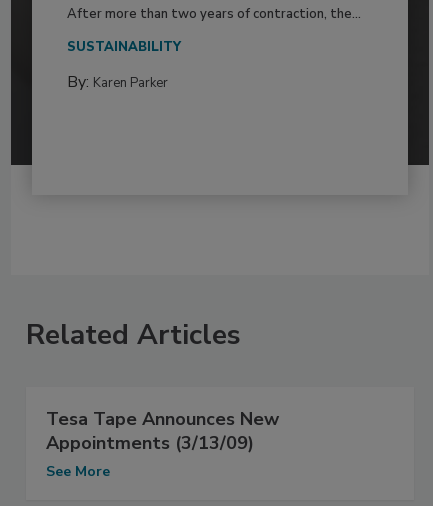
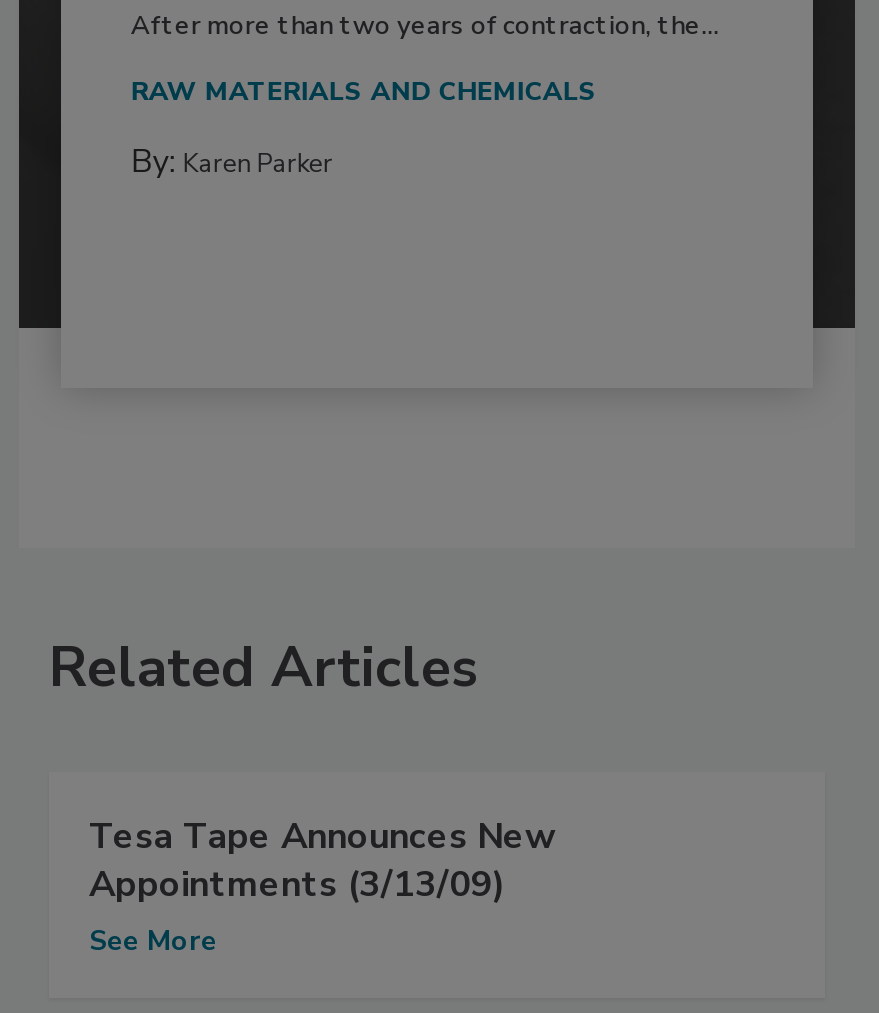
[67,38,181,56] SUSTAINABILITY -> [131,75,597,111] RAW MATERIALS AND CHEMICALS

